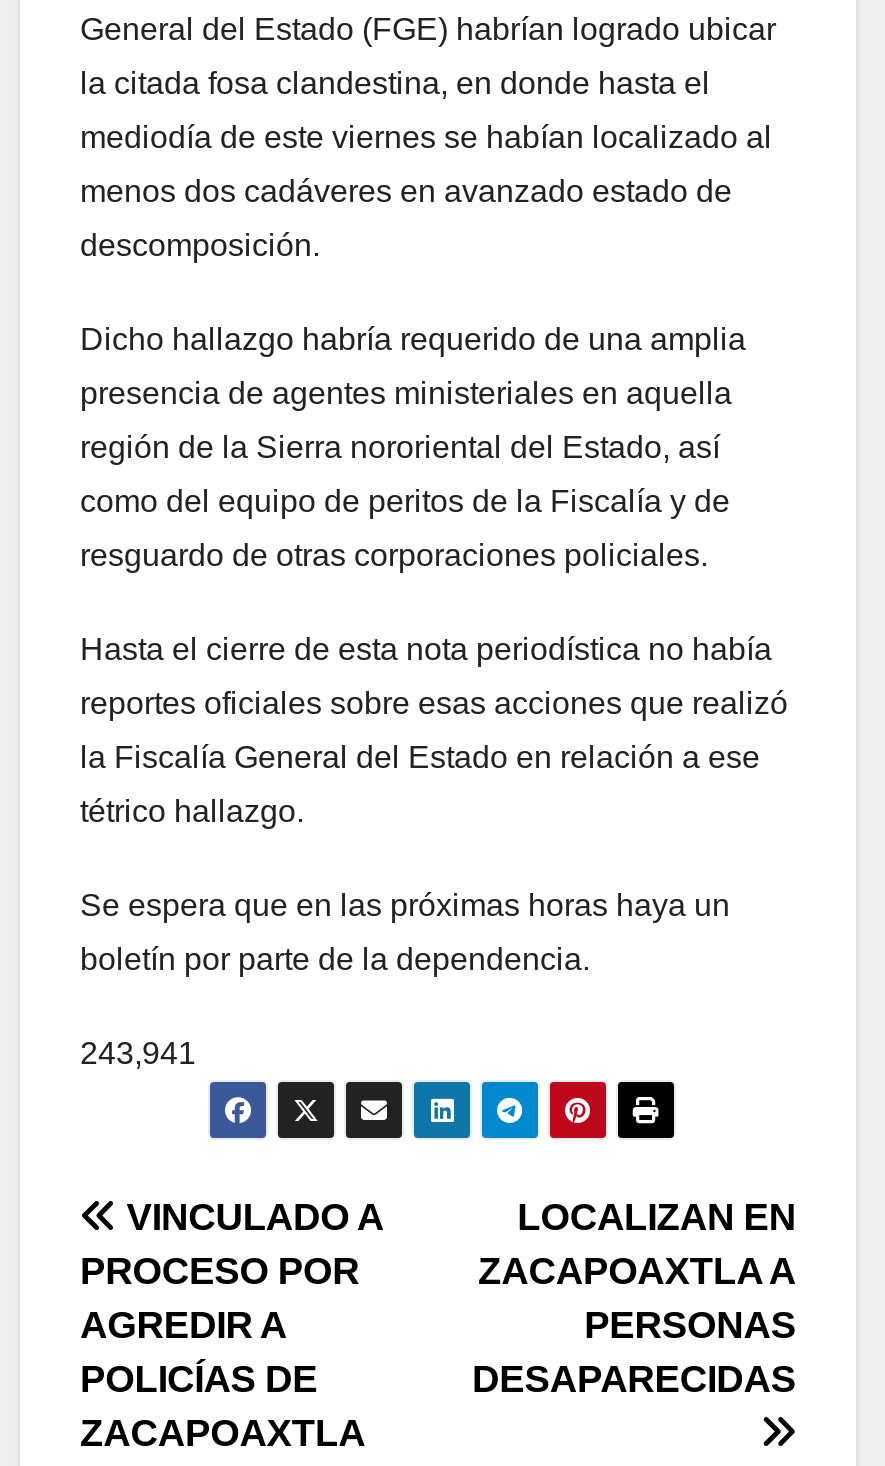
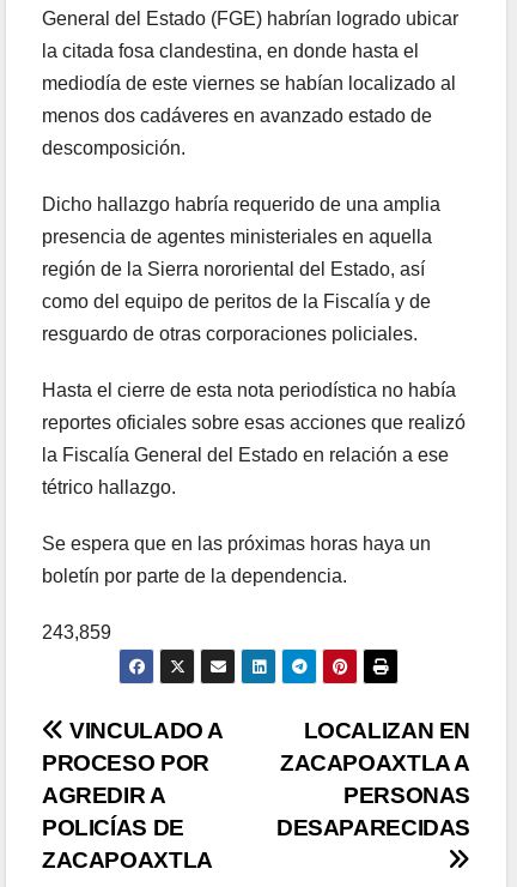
[80,1037,196,1071] 243,941 -> [42,623,111,643] 243,859

